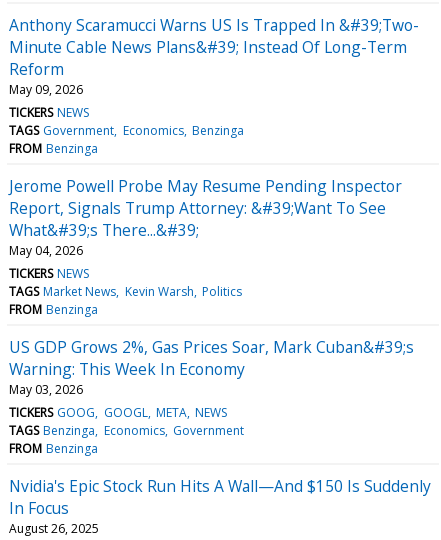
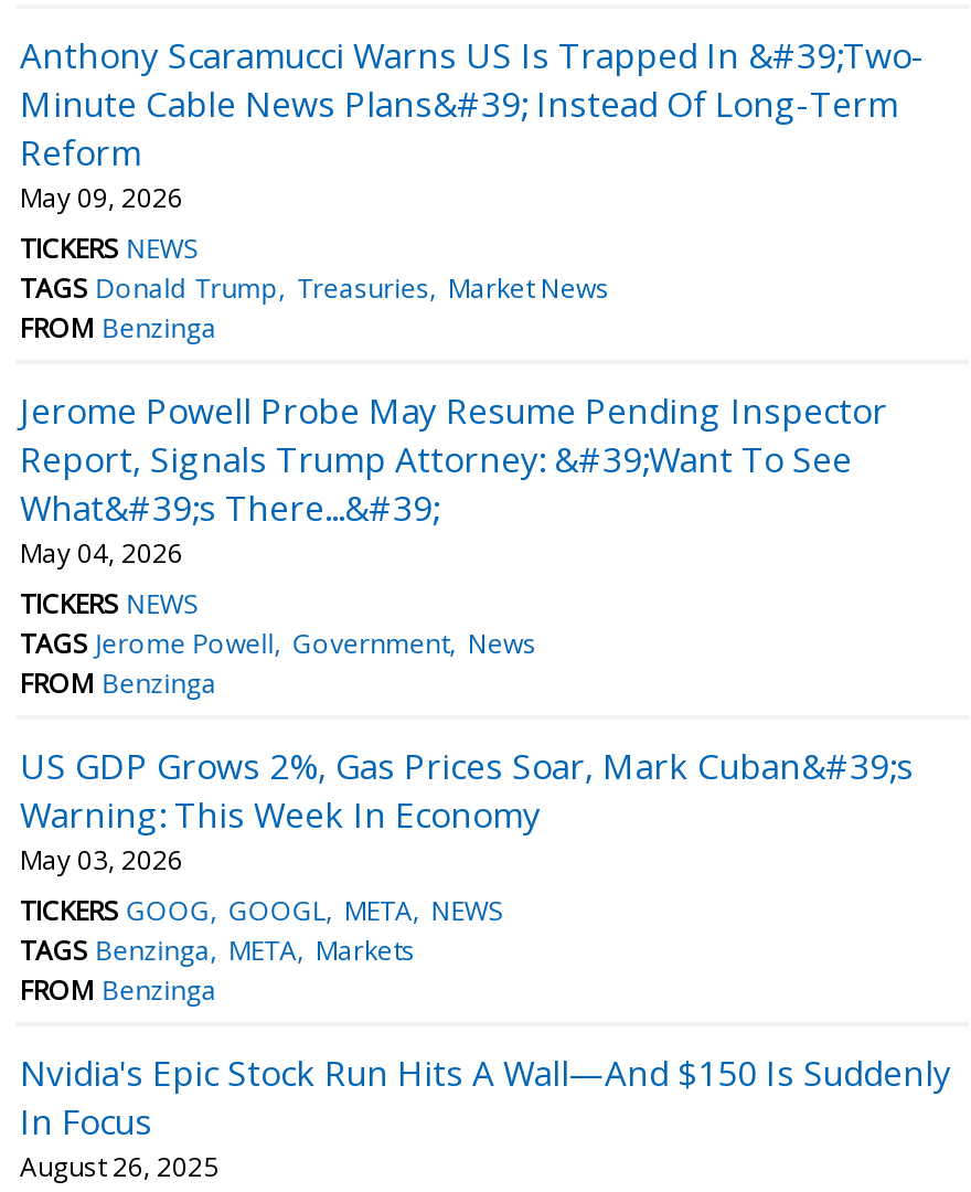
[9,122,244,139] TAGS Government Economics Benzinga -> [20,269,609,307] TAGS Donald Trump Treasuries Market News
[9,283,242,300] TAGS Market News Kevin Warsh Politics -> [20,624,536,662] TAGS Jerome Powell Government News
[9,422,244,439] TAGS Benzinga Economics Government -> [20,931,415,969] TAGS Benzinga META Markets

